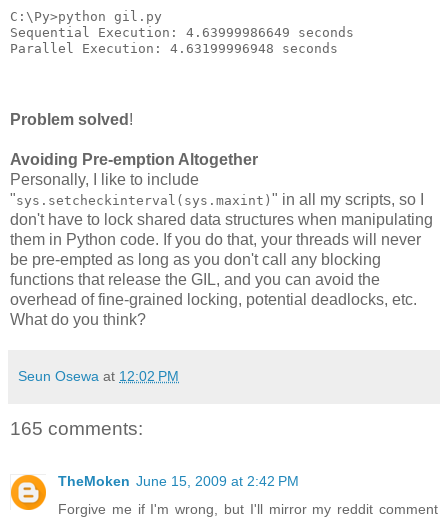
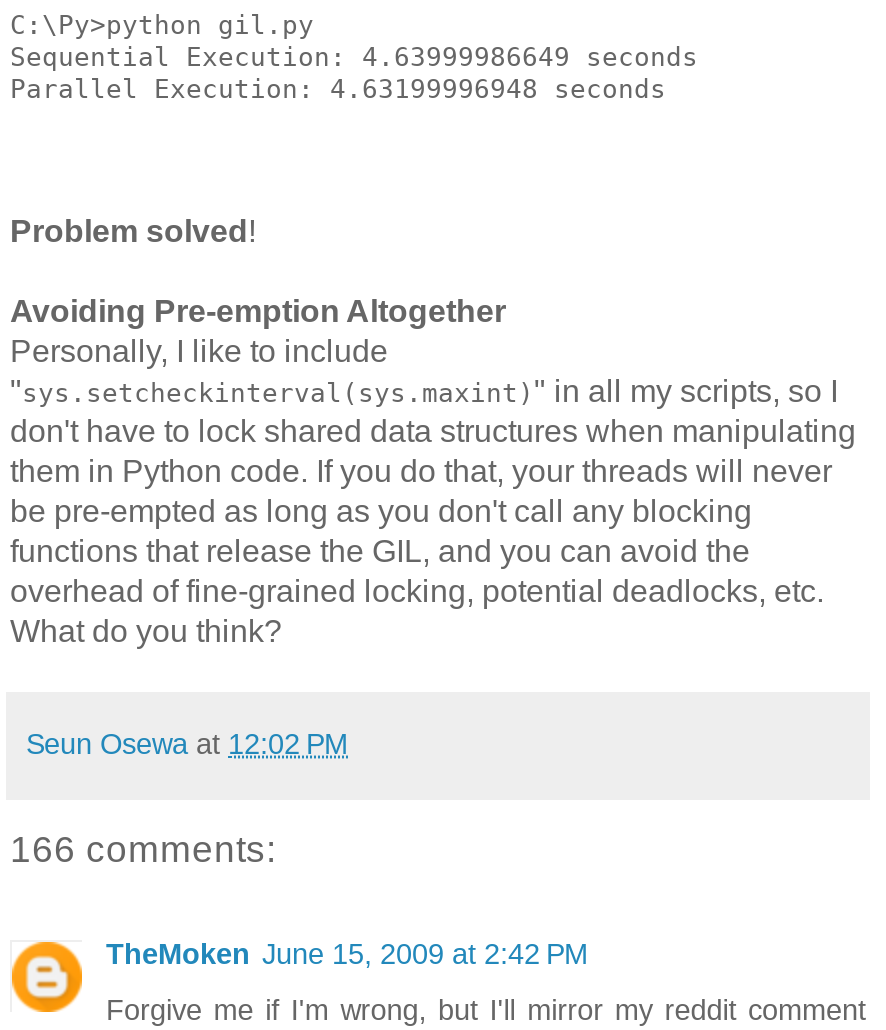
[10,418,143,439] 165 comments: -> [10,829,276,871] 166 comments:

